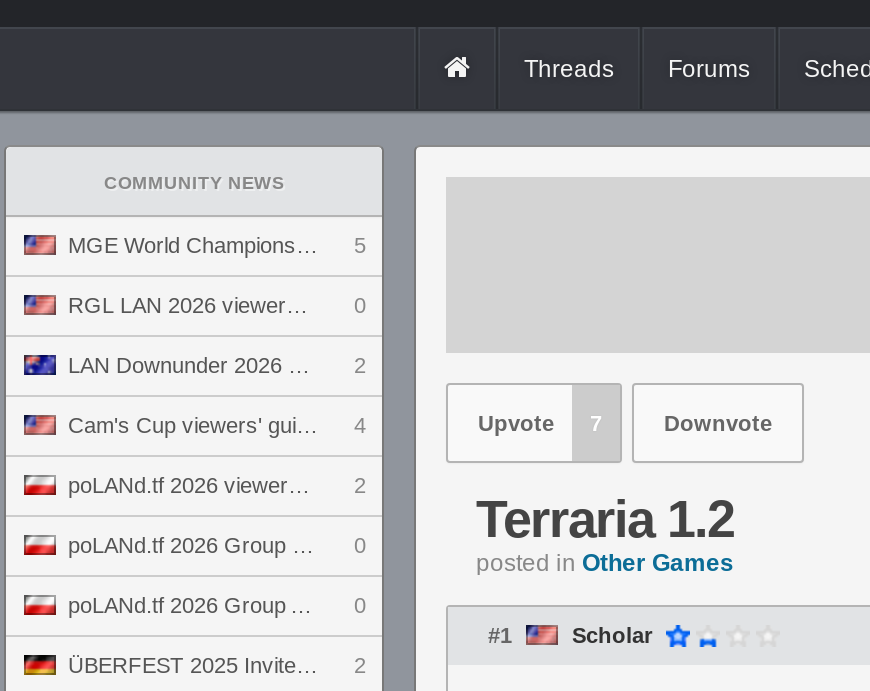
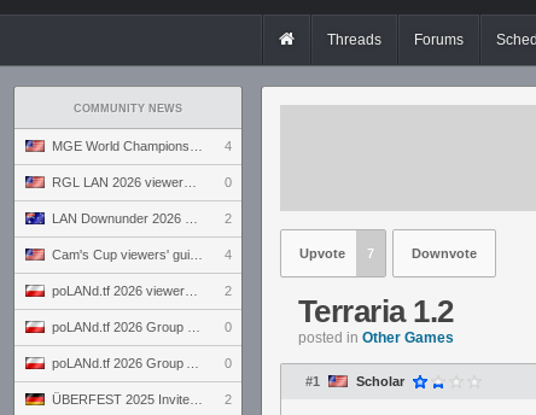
[354,233,366,257] 5 -> [225,139,232,153] 4

